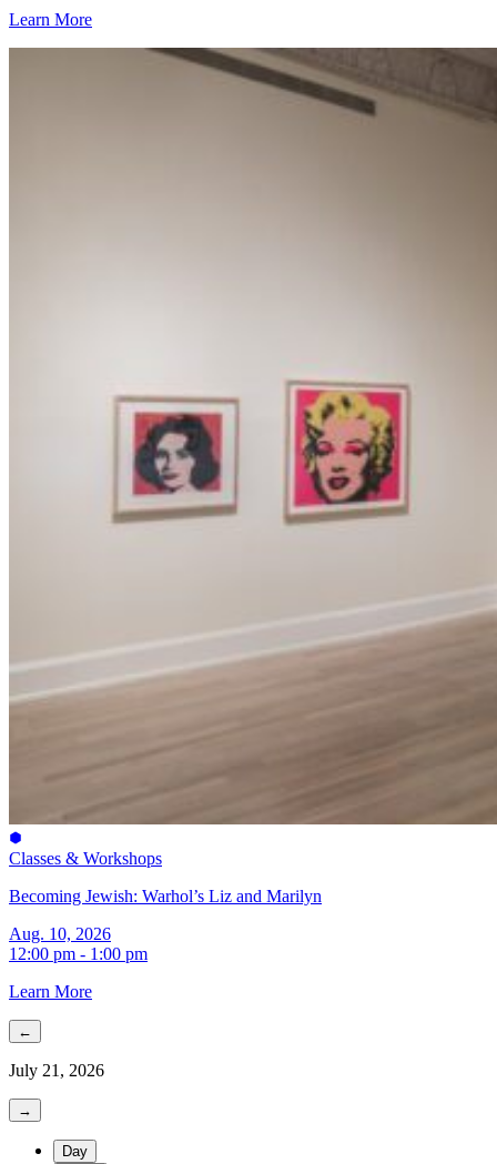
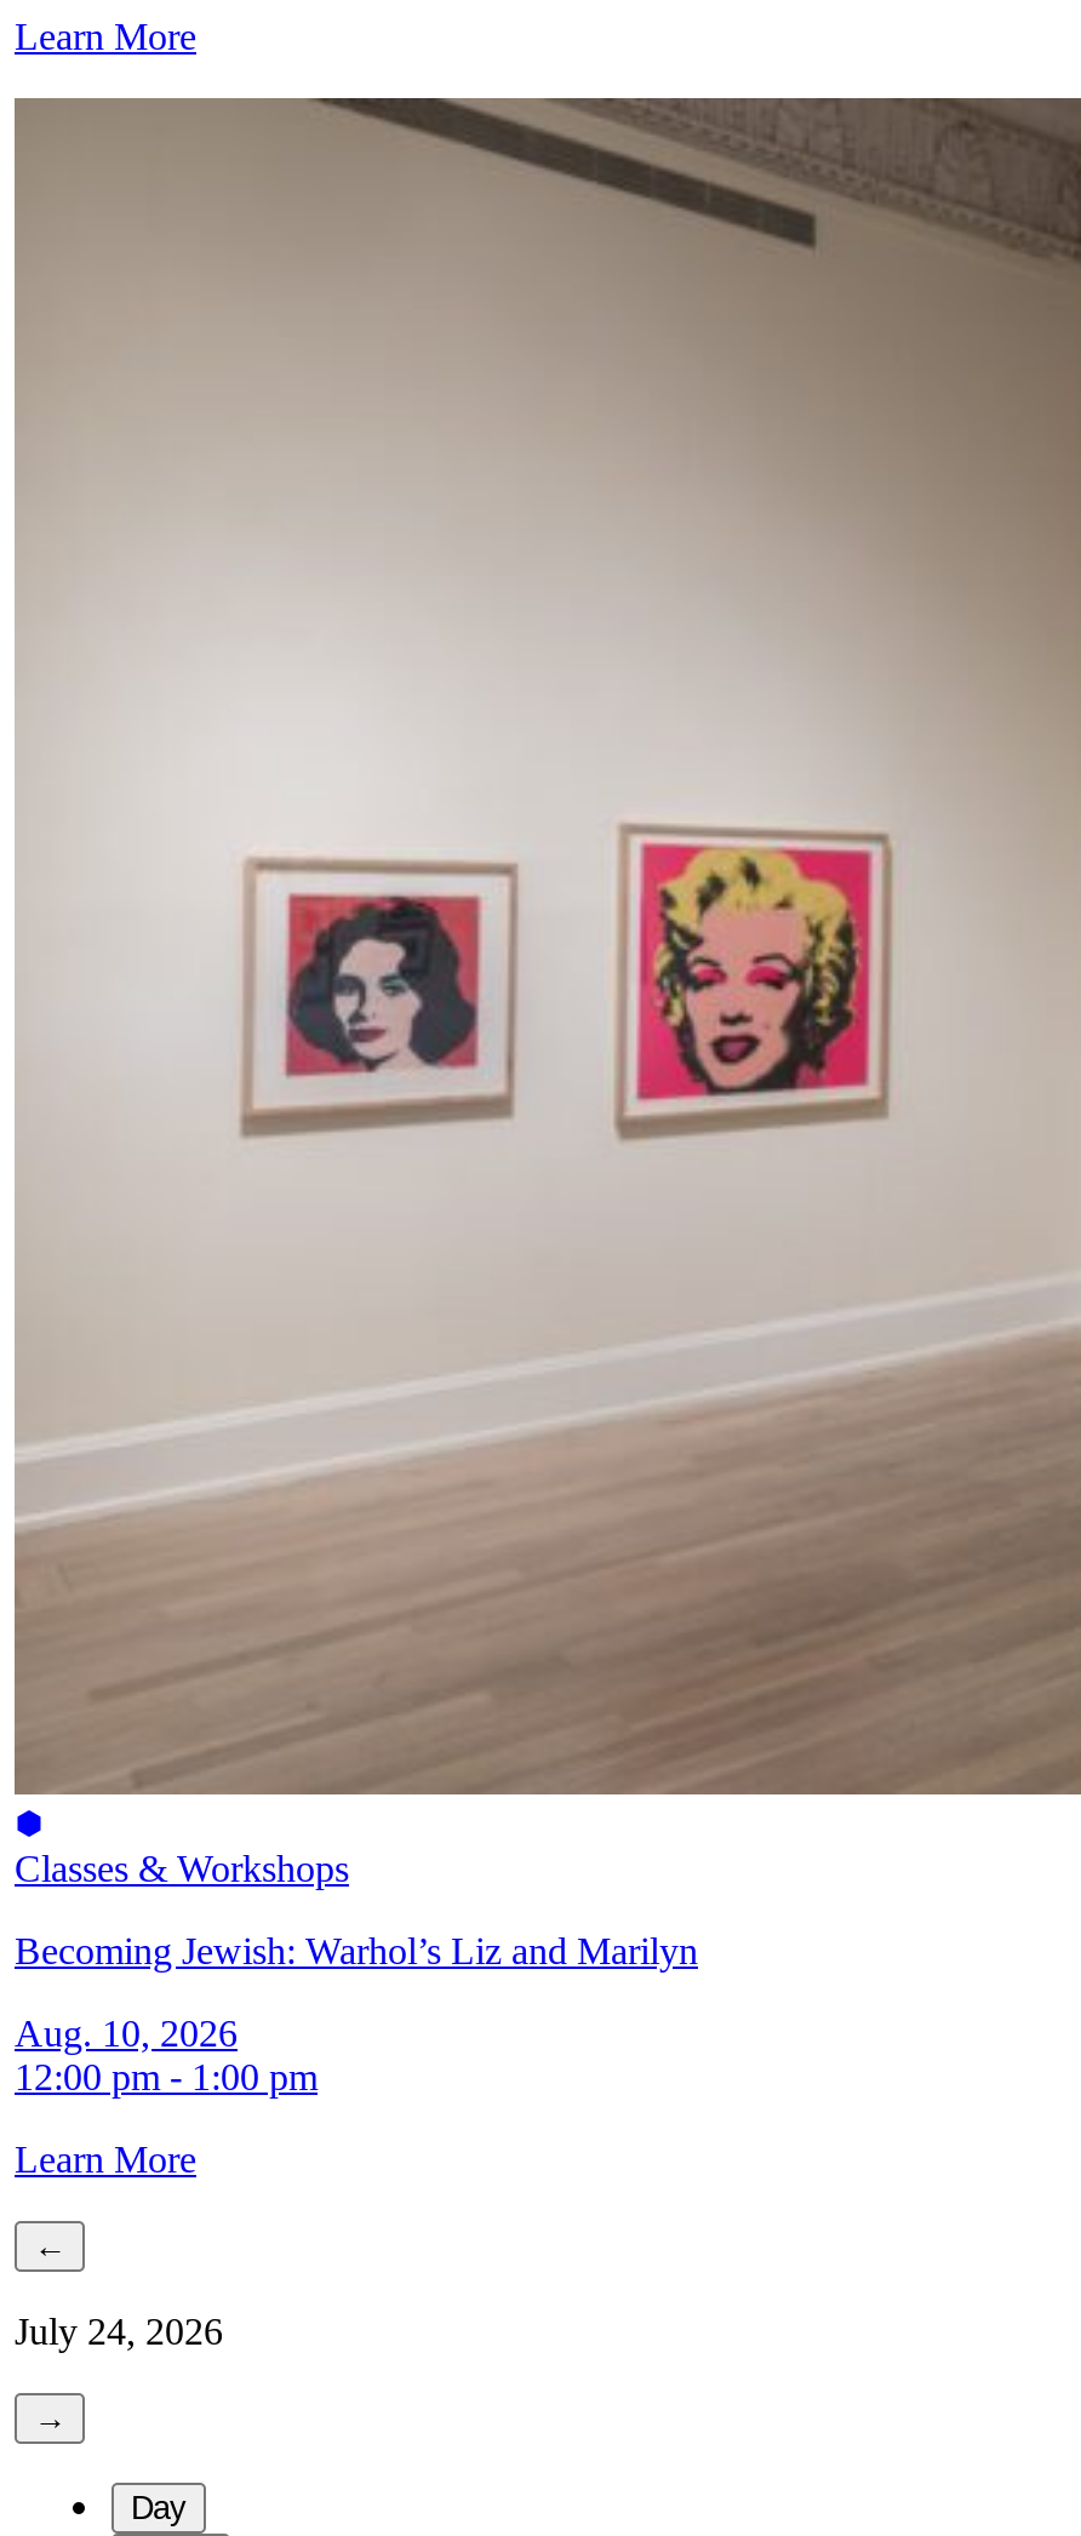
[9,1061,104,1080] July 21, 2026 -> [15,2311,223,2352] July 24, 2026

